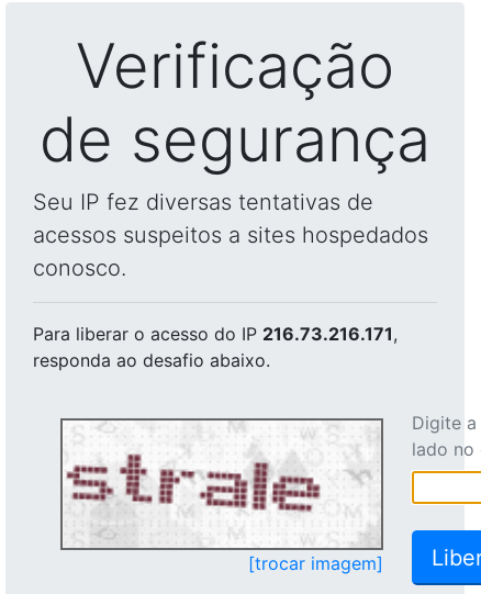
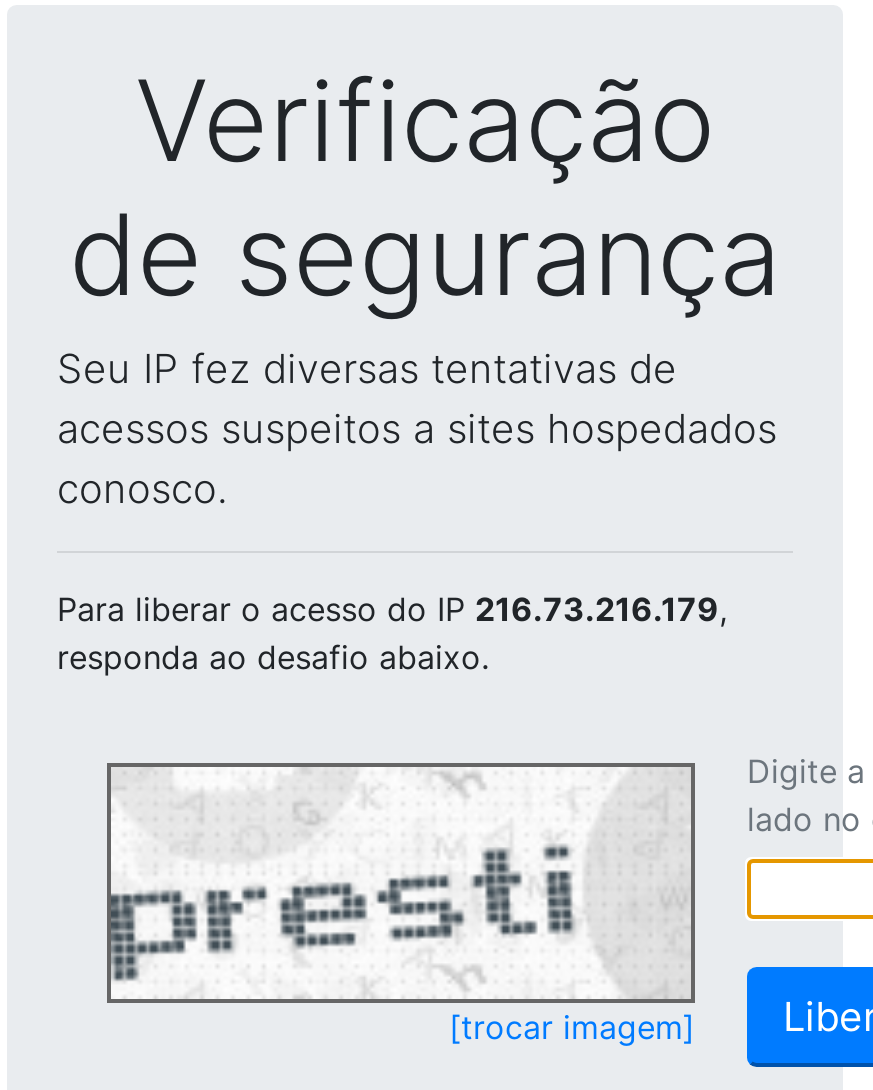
[33,323,398,345] Para liberar o acesso do IP 216.73.216.171, -> [57,589,727,629] Para liberar o acesso do IP 216.73.216.179,
[63,423,379,545] [image] -> [109,773,685,995] [image]

